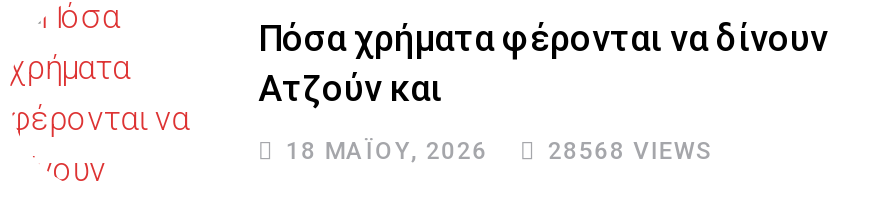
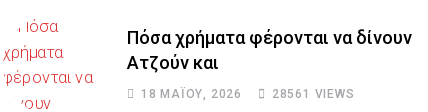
[548,137,713,165] 28568 VIEWS -> [272,87,355,101] 28561 VIEWS

